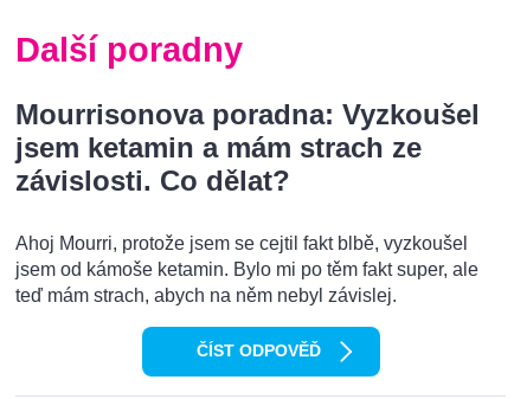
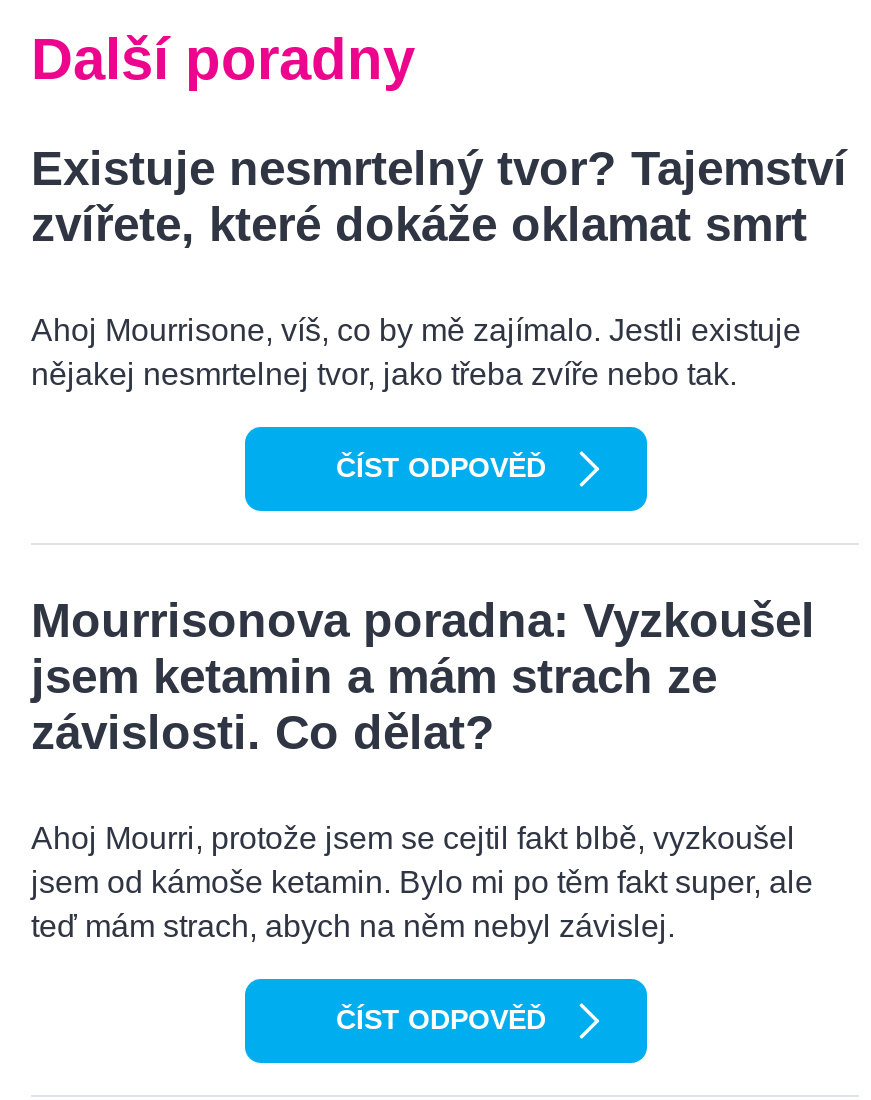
none -> [31,141,847,483] Existuje nesmrtelný tvor? Tajemství | zvířete, které dokáže oklamat smrt | Ahoj Mourrisone, víš, co by mě zajímalo. Jestli existuje | nějakej nesmrtelnej tvor, jako třeba zvíře nebo tak. | ČÍST ODPOVĚĎ

